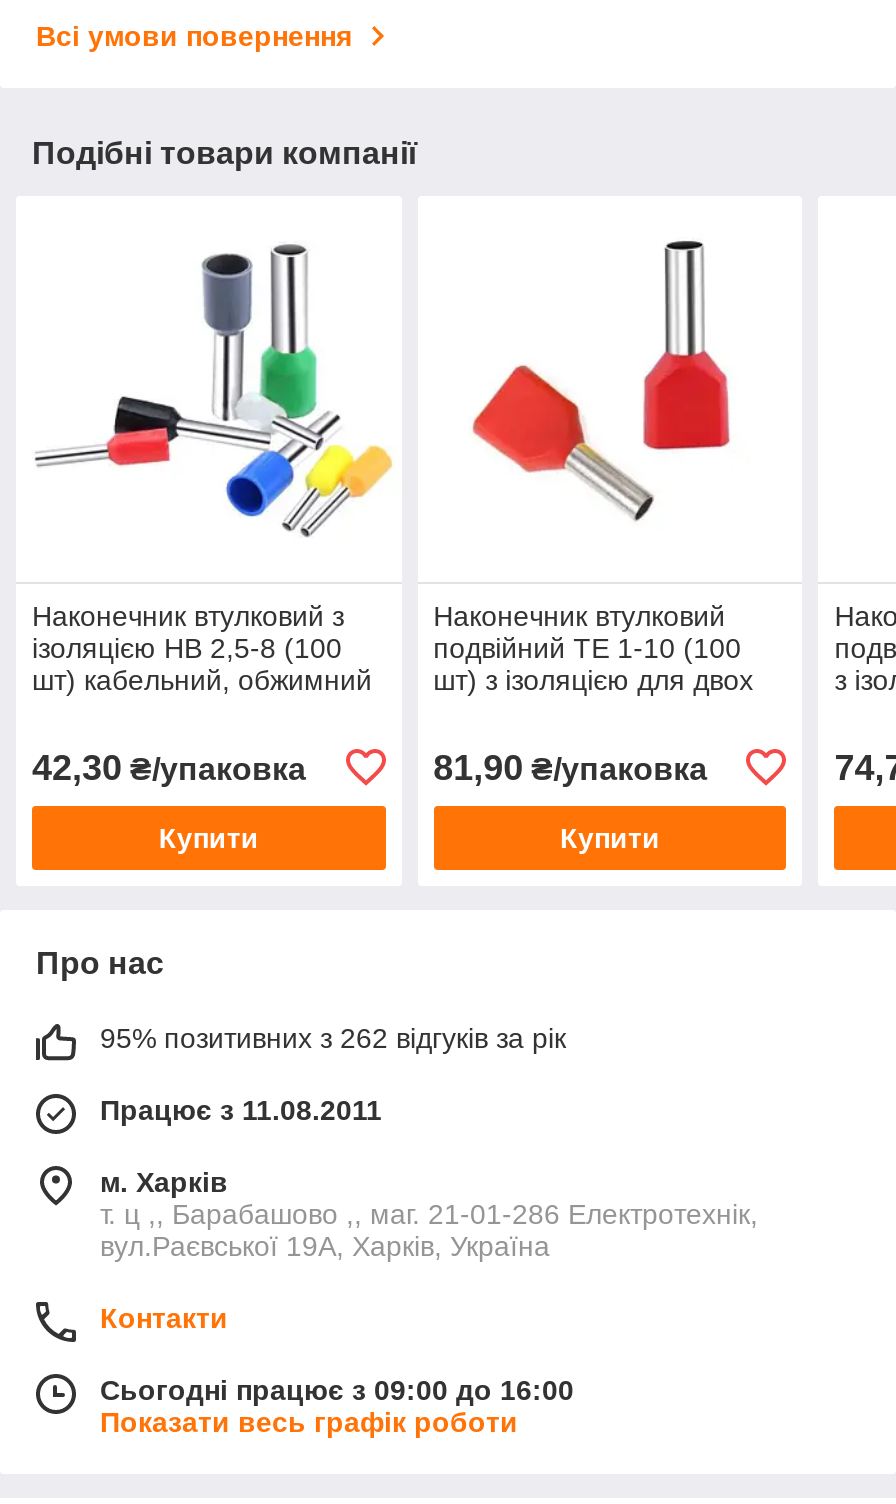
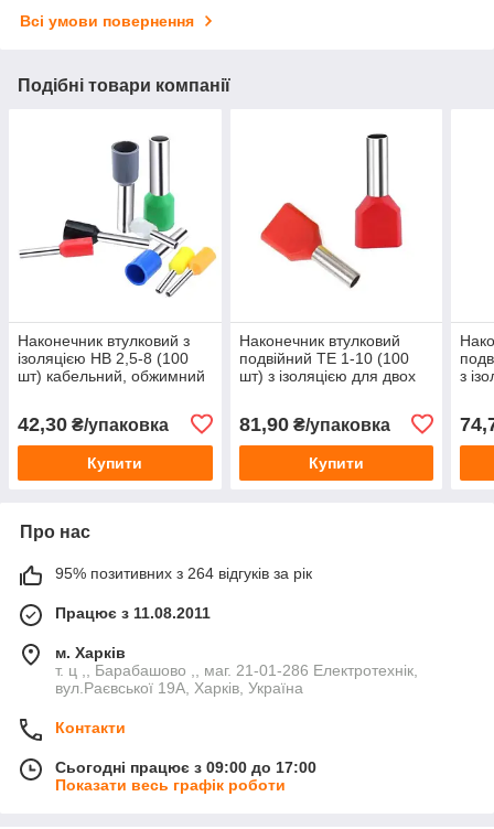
[100,1022,566,1054] 95% позитивних з 262 відгуків за рік -> [55,564,312,582] 95% позитивних з 264 відгуків за рік
[100,1374,574,1406] Сьогодні працює з 09:00 до 16:00 -> [55,758,316,776] Сьогодні працює з 09:00 до 17:00

